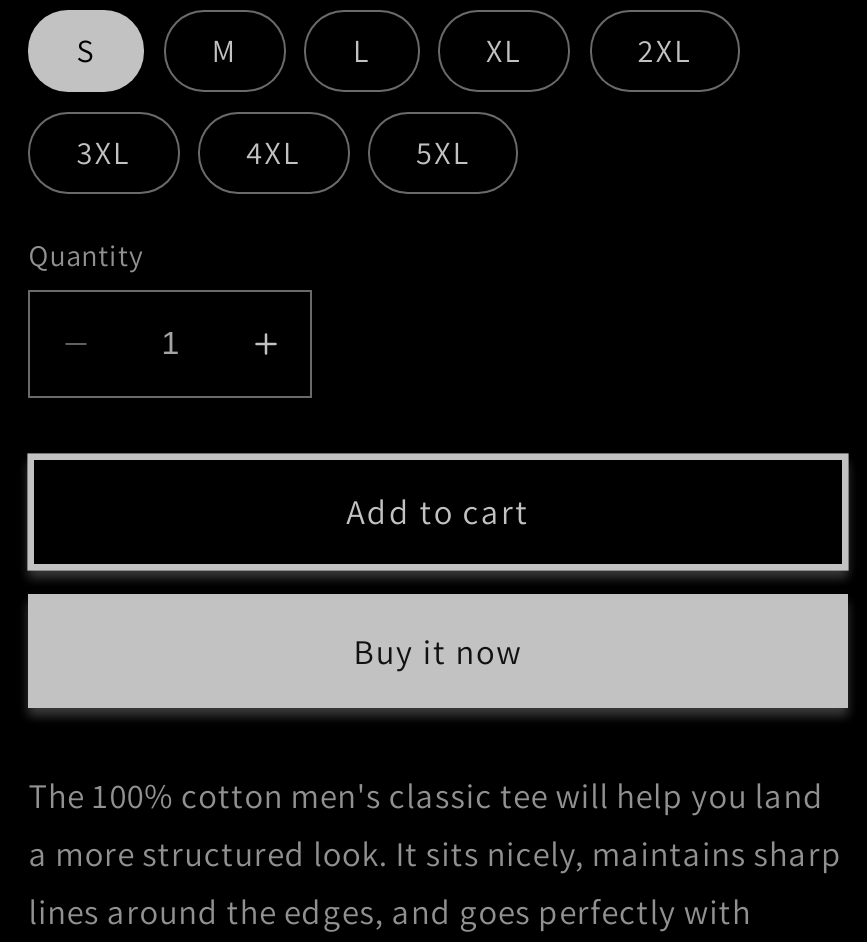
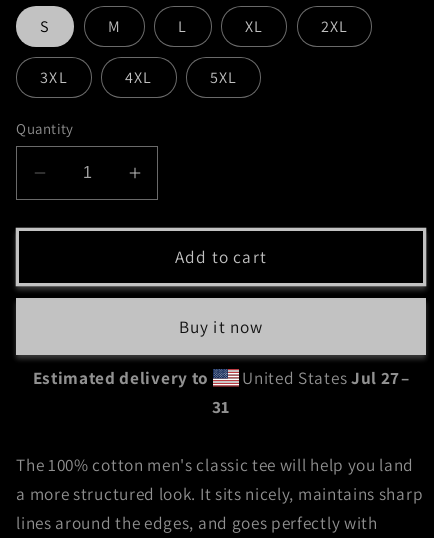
none -> [32,366,409,418] Estimated delivery to | United States Jul 27– | 31

